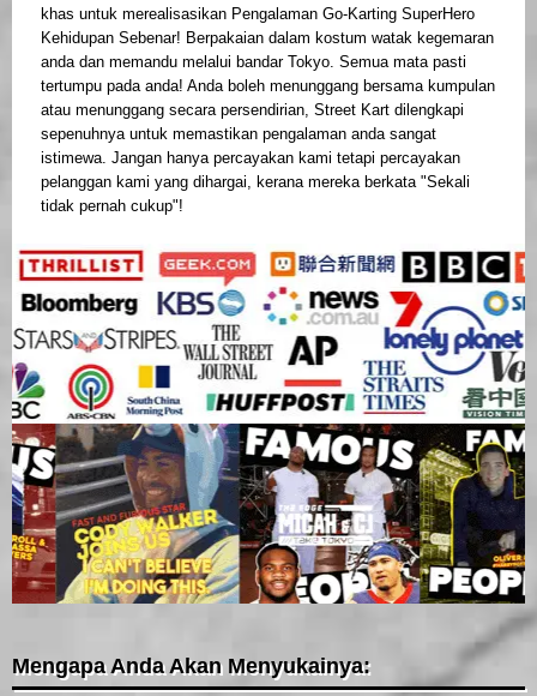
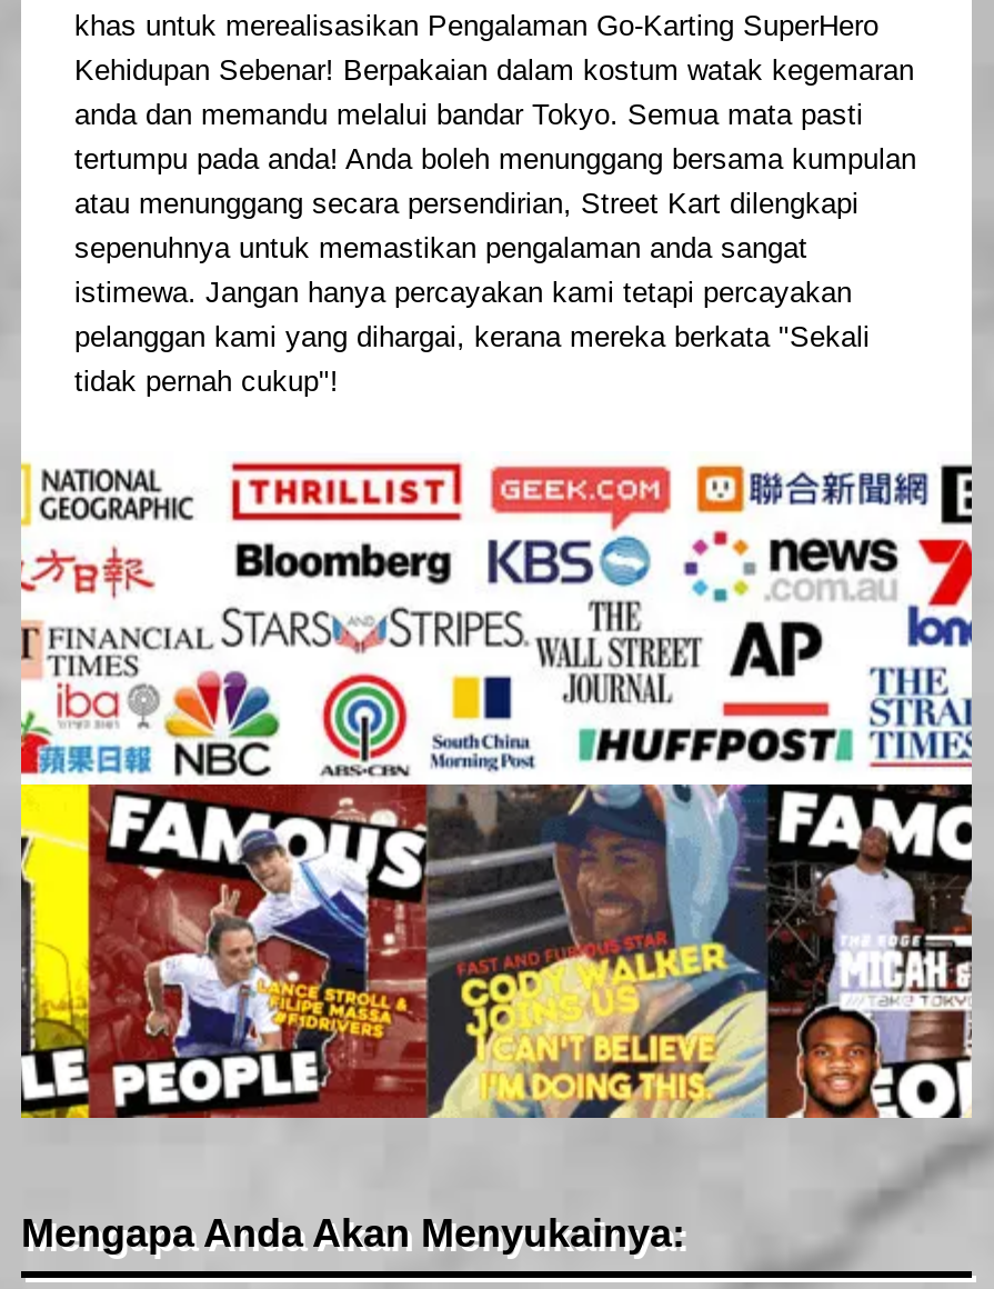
[11,248,526,605] [image] -> [19,460,974,1120] [image]

